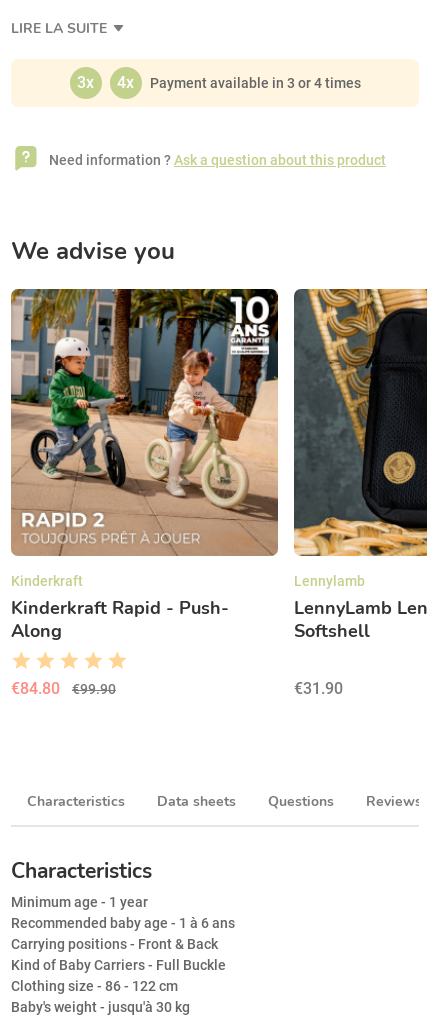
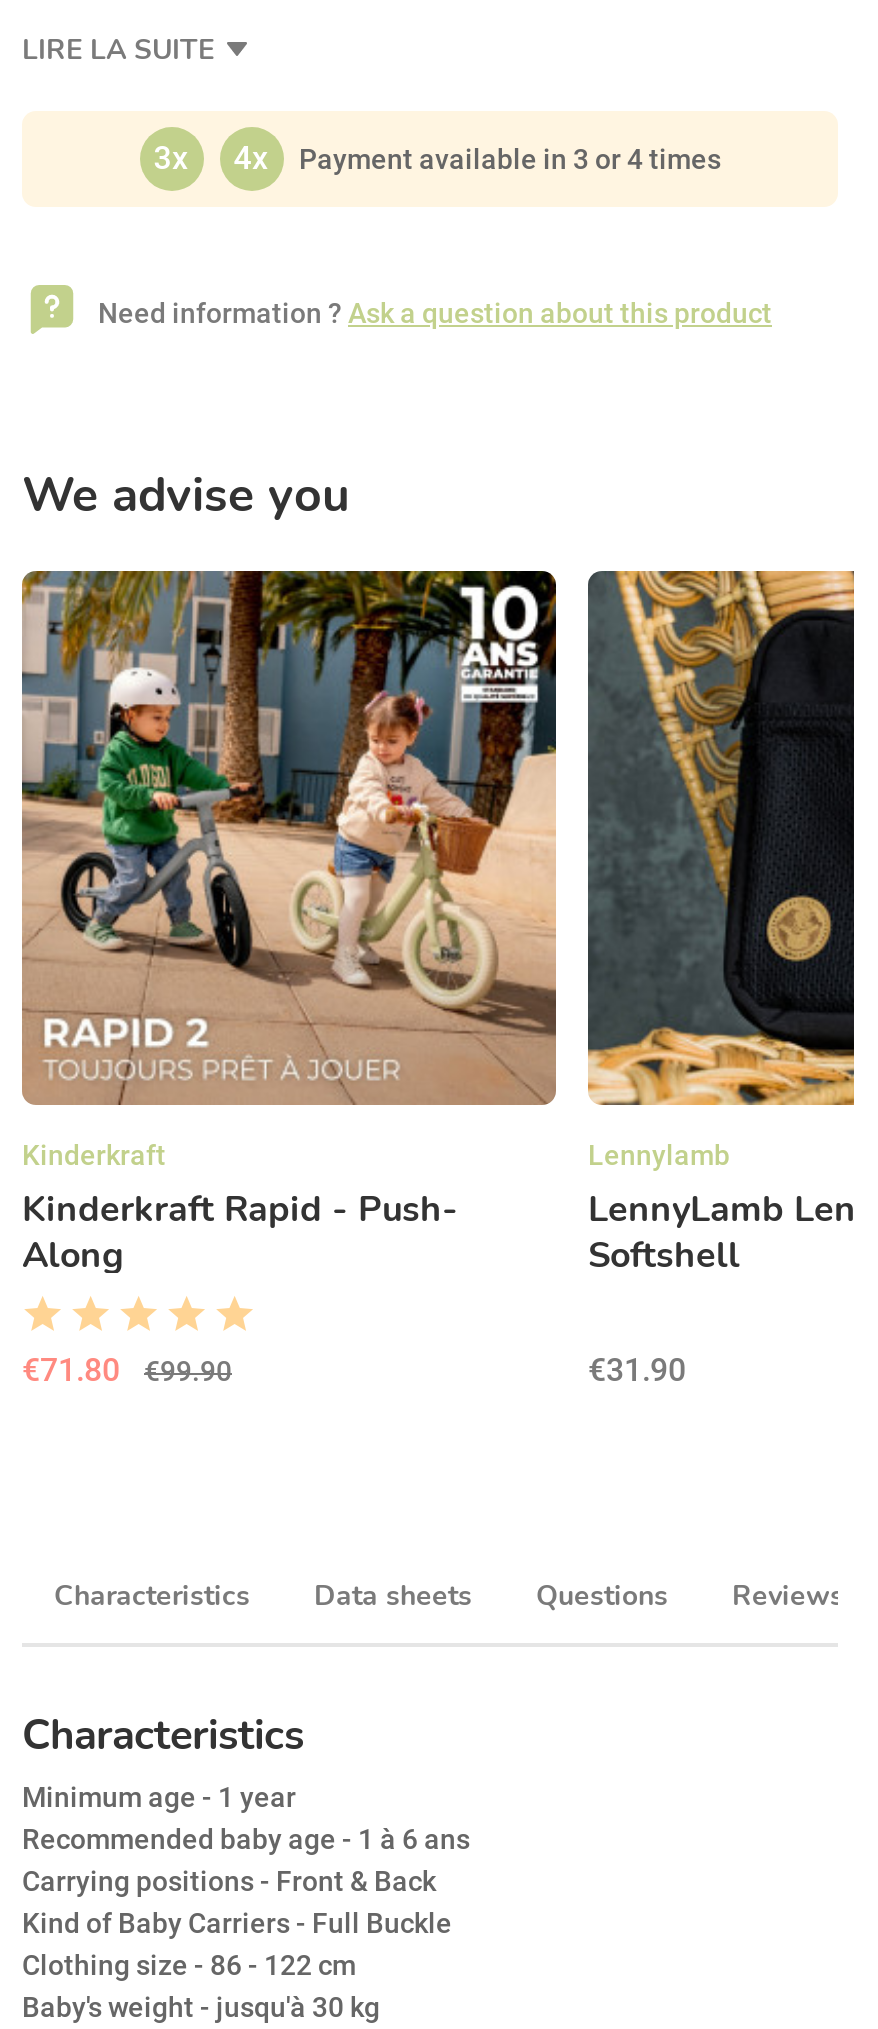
[11,679,116,698] €84.80 €99.90 -> [22,1351,232,1389] €71.80 €99.90

